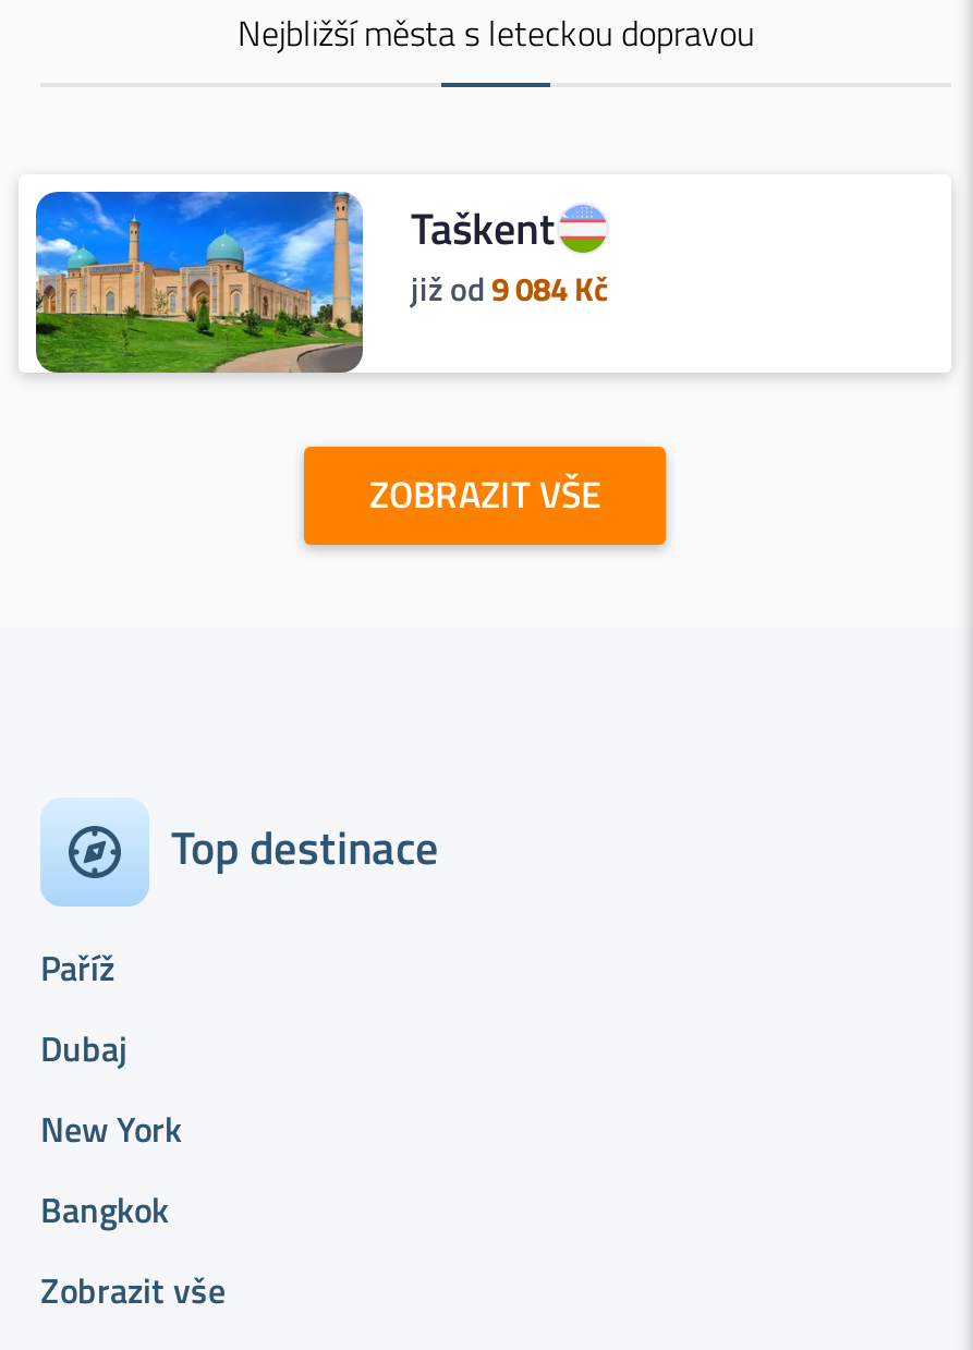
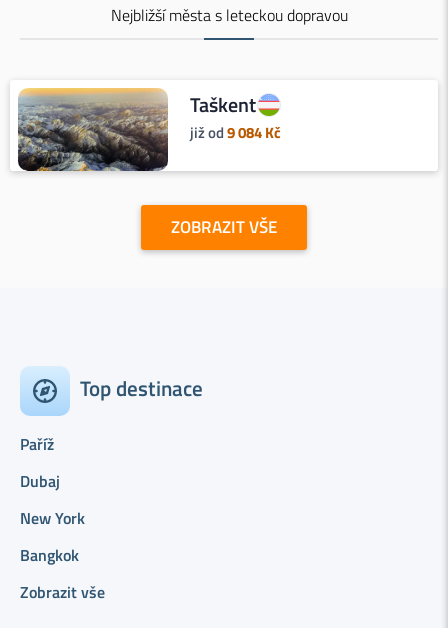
[34,190,365,375] [image] -> [17,87,169,172] [image]

